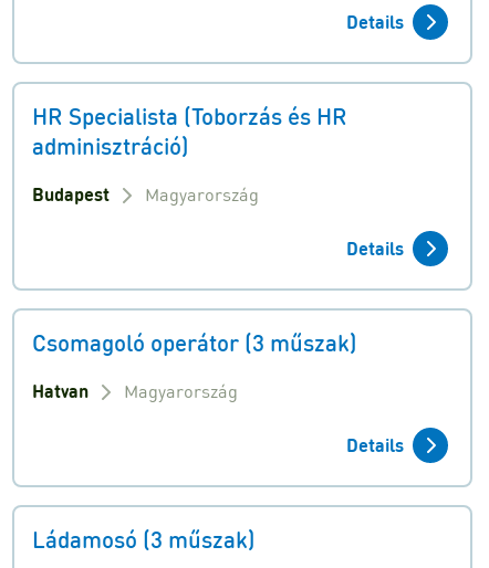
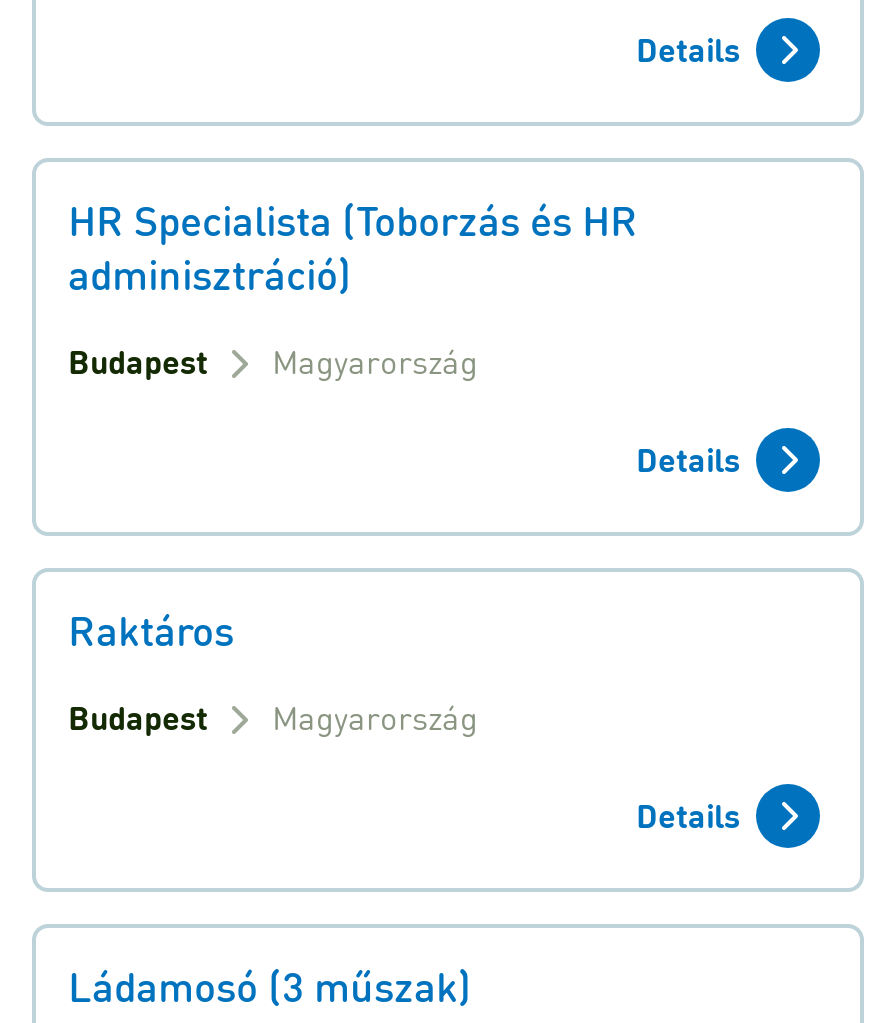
[32,328,357,357] Csomagoló operátor (3 műszak) -> [68,604,234,656] Raktáros
[32,379,89,402] Hatvan -> [68,696,208,738] Budapest

